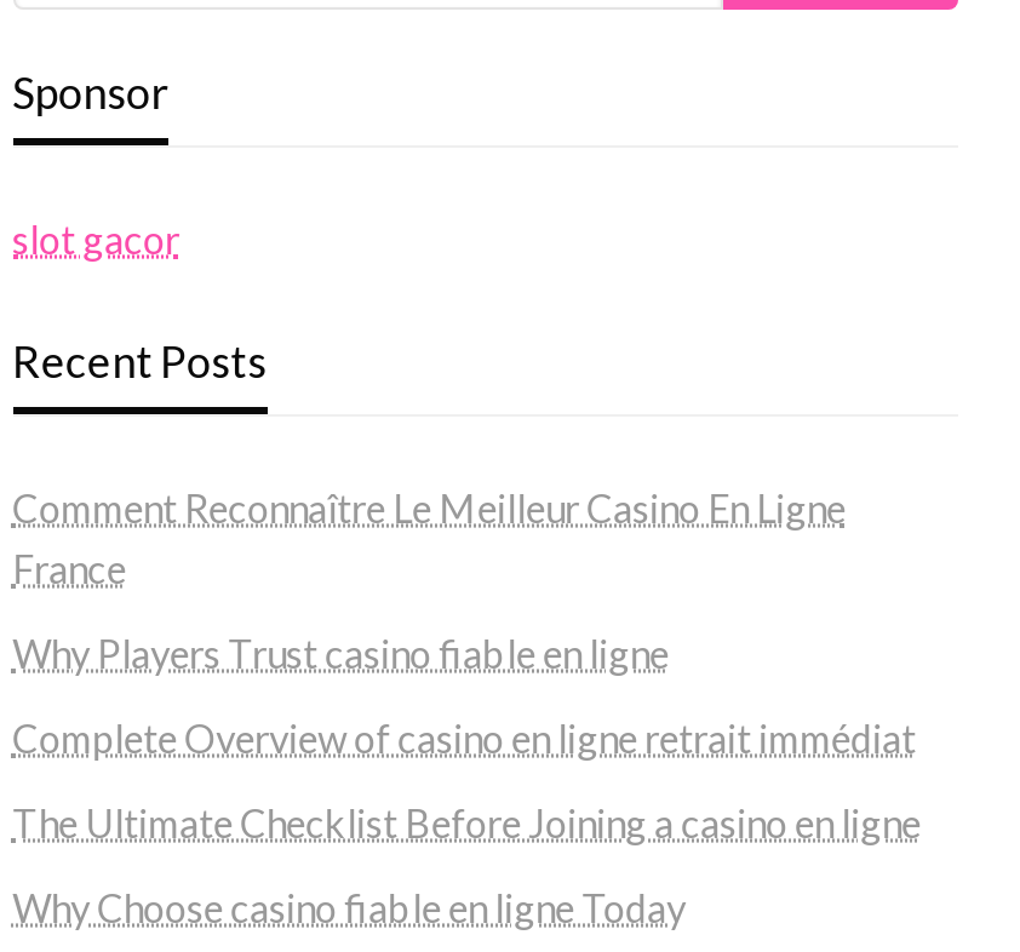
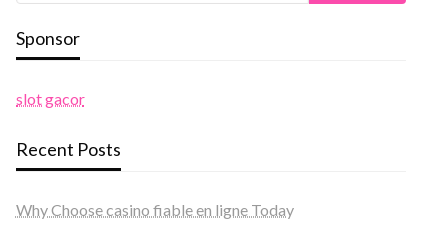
[13,484,921,845] Comment Reconnaître Le Meilleur Casino En Ligne | France | Why Players Trust casino fiable en ligne | Complete Overview of casino en ligne retrait immédiat | The Ultimate Checklist Before Joining a casino en ligne -> none

